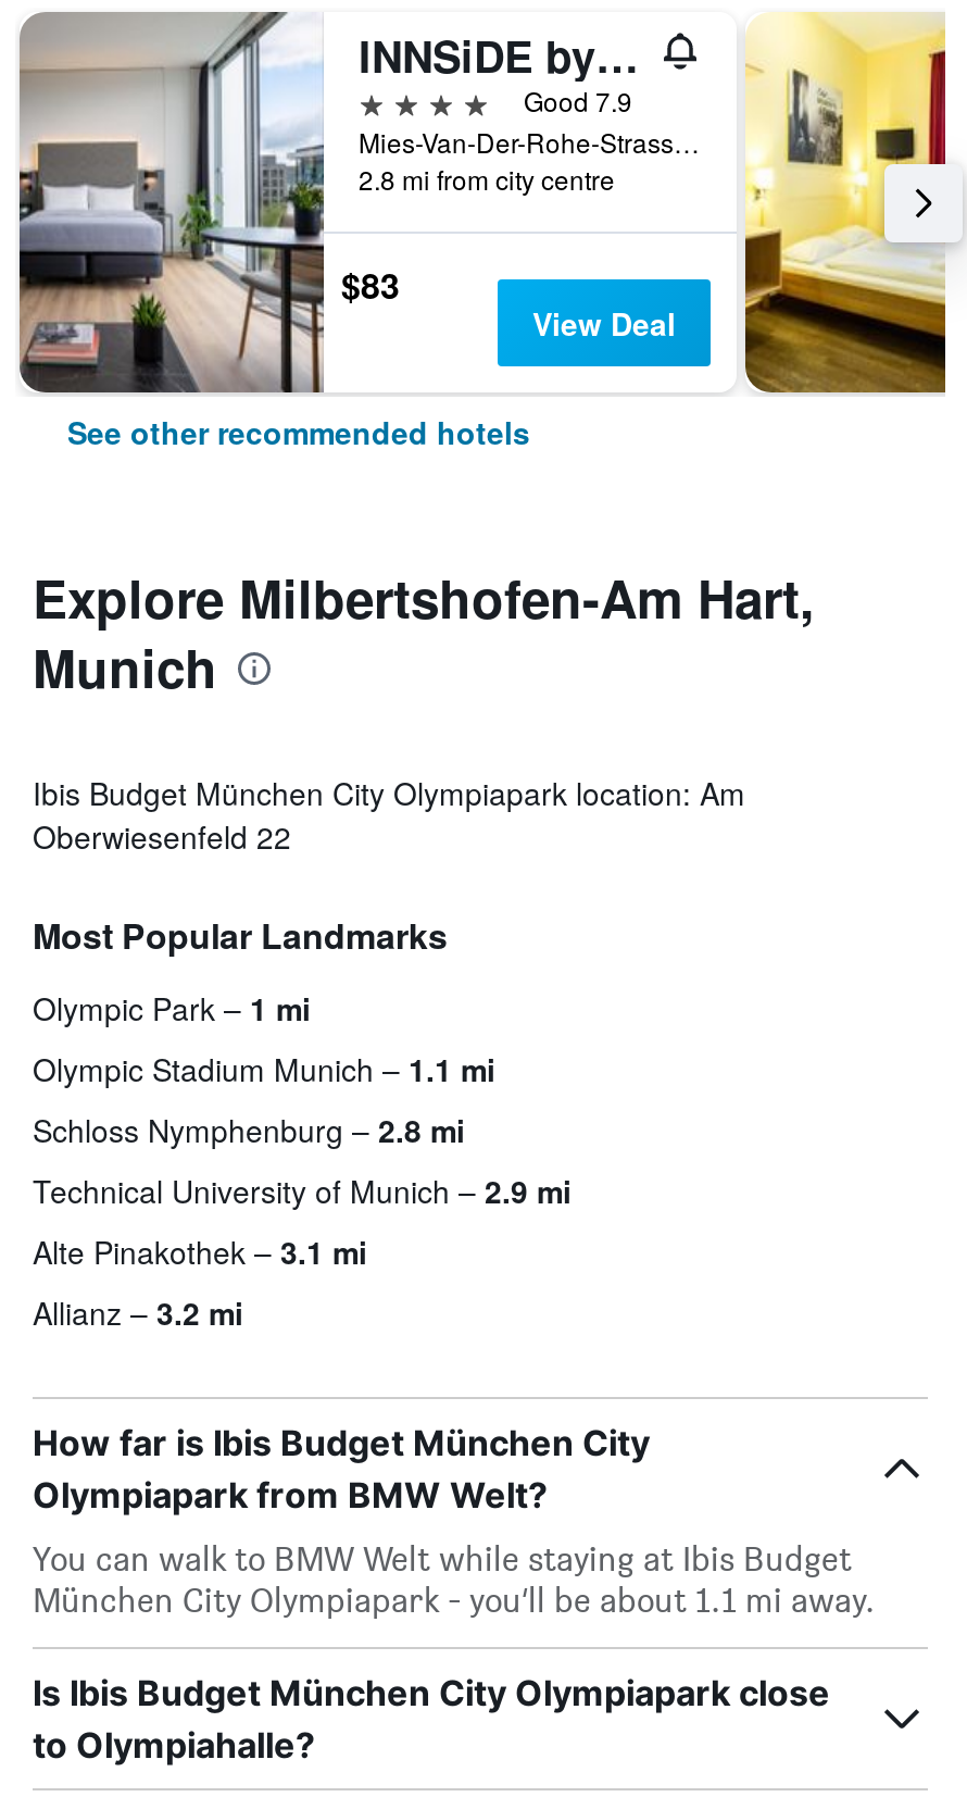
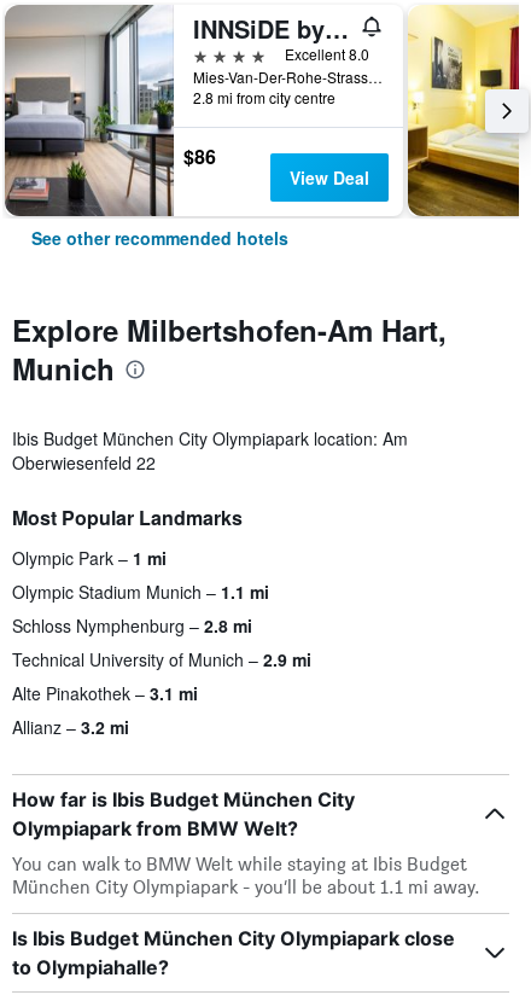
[524,82,632,118] Good 7.9 -> [285,43,369,64] Excellent 8.0
[341,260,400,310] $83 -> [183,143,216,171] $86

